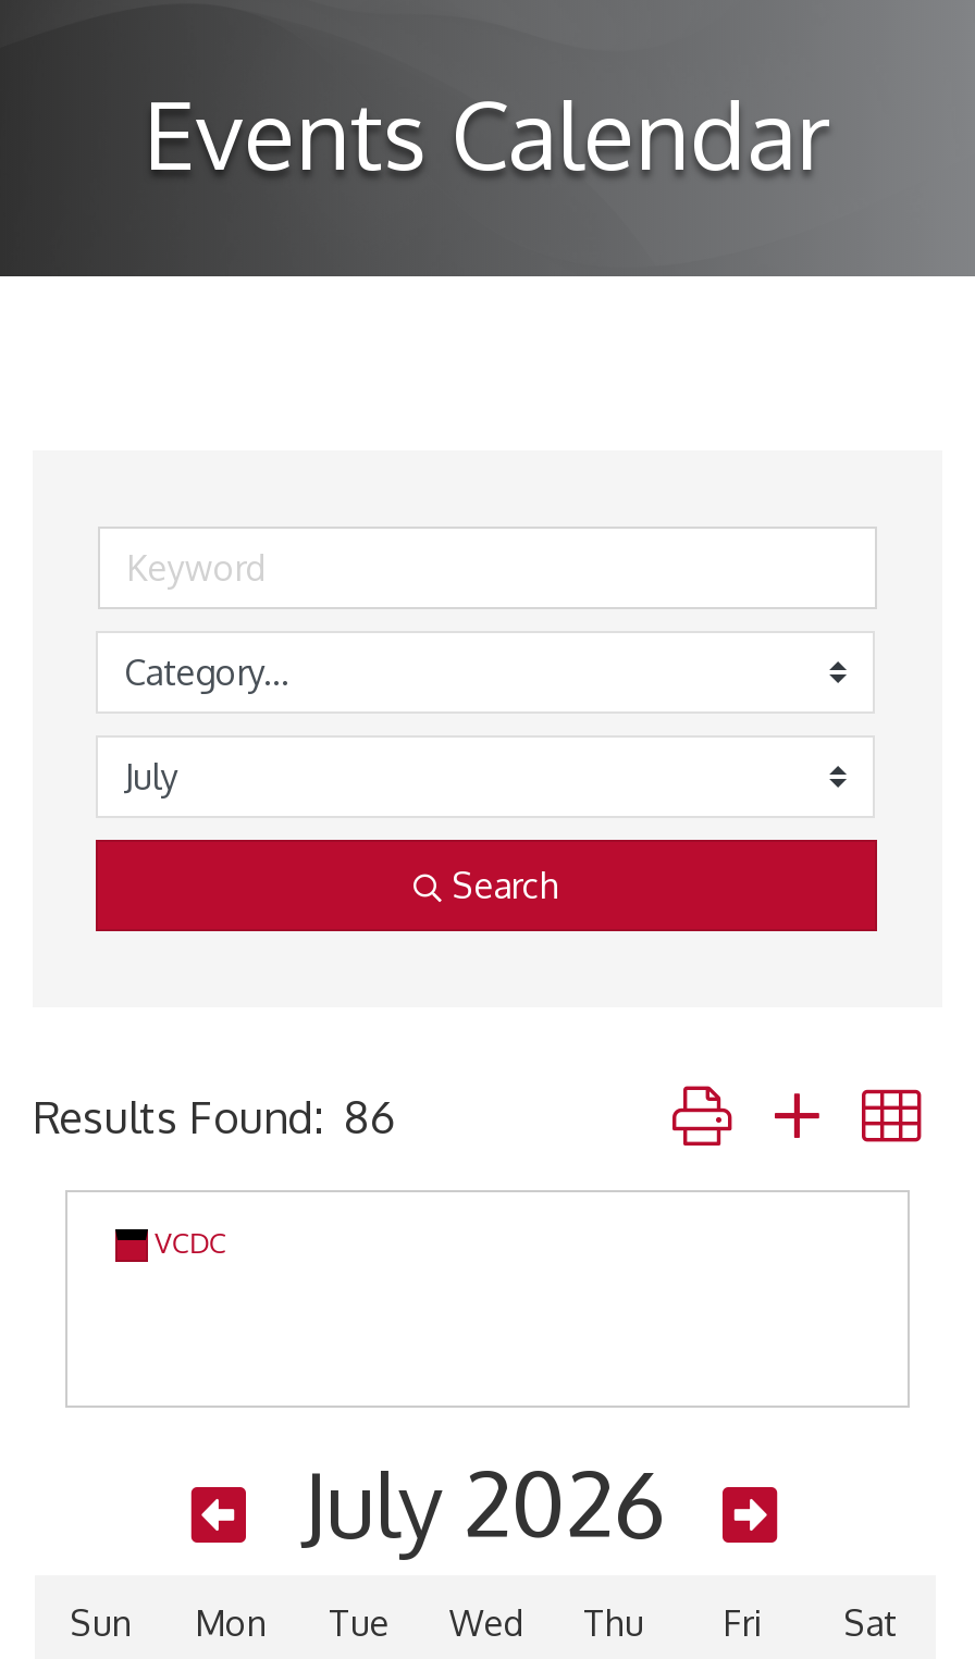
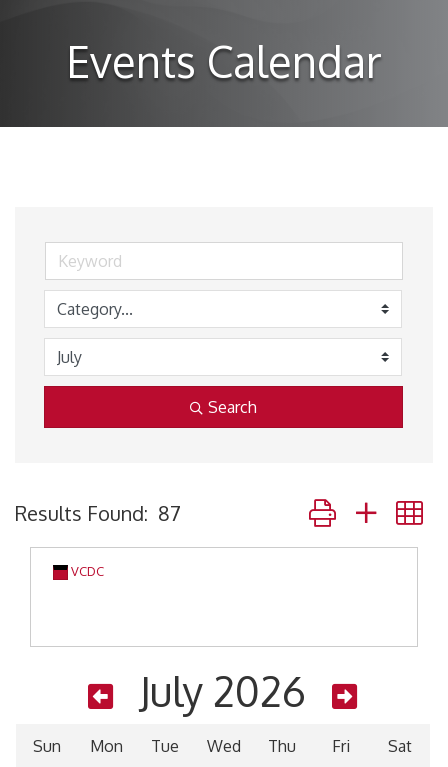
[33,1087,396,1143] Results Found: 86 -> [15,499,181,525] Results Found: 87

